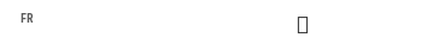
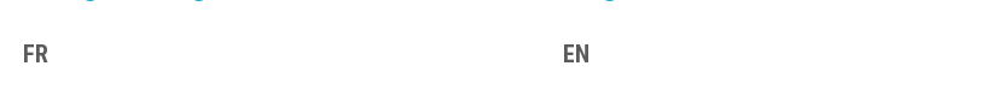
none -> [563,41,592,67] EN

